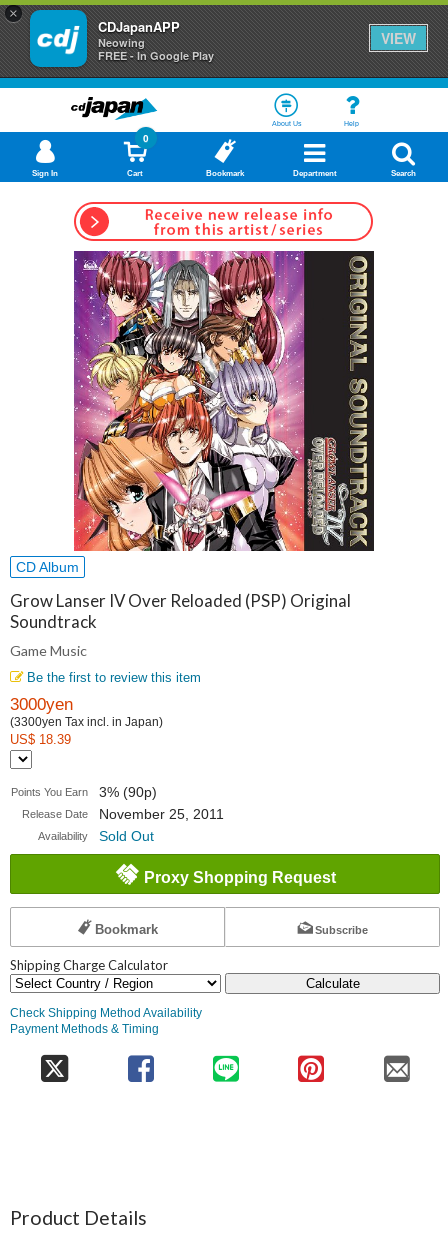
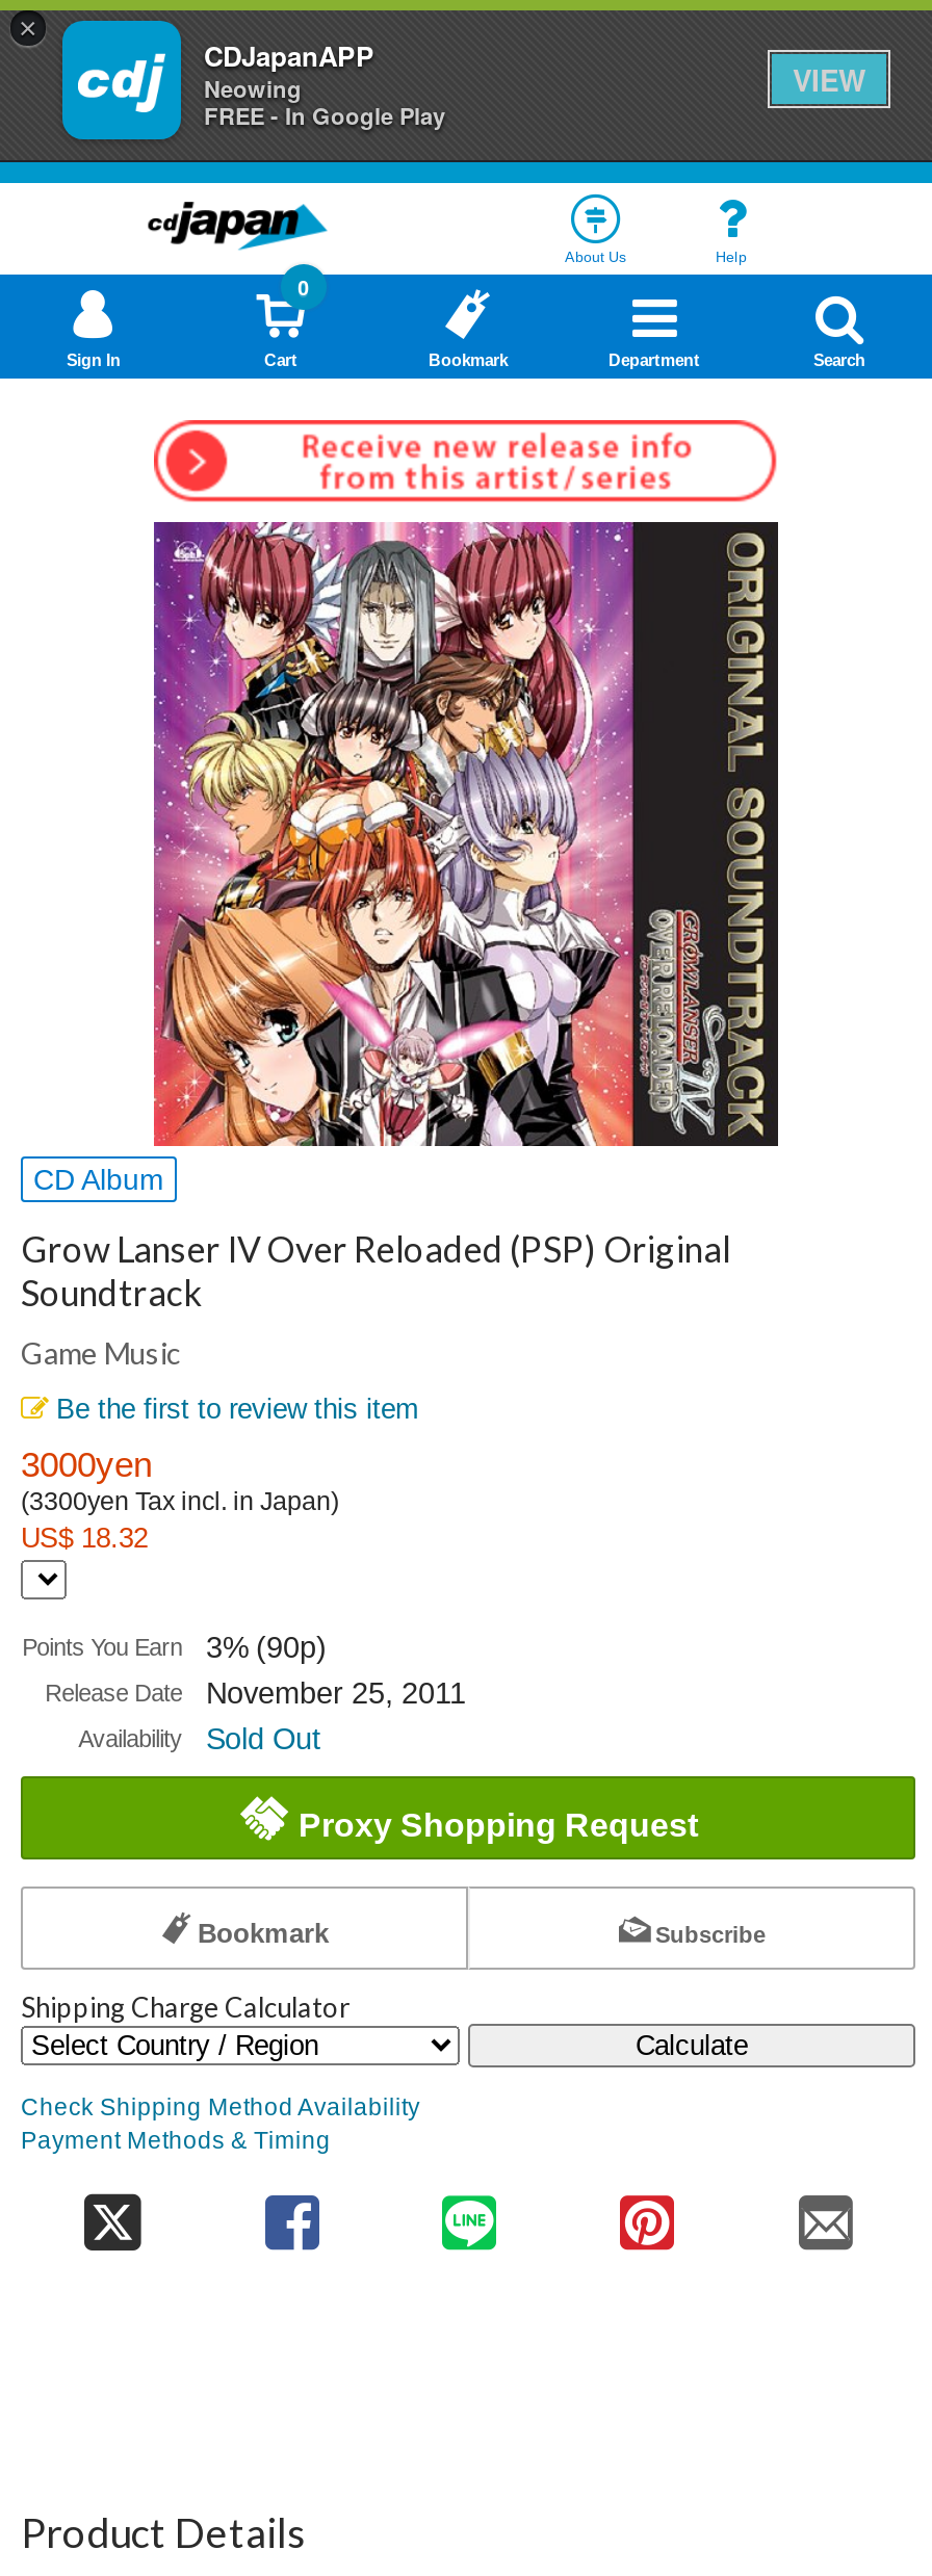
[10,731,71,746] US$ 18.39 -> [21,1521,148,1553] US$ 18.32

